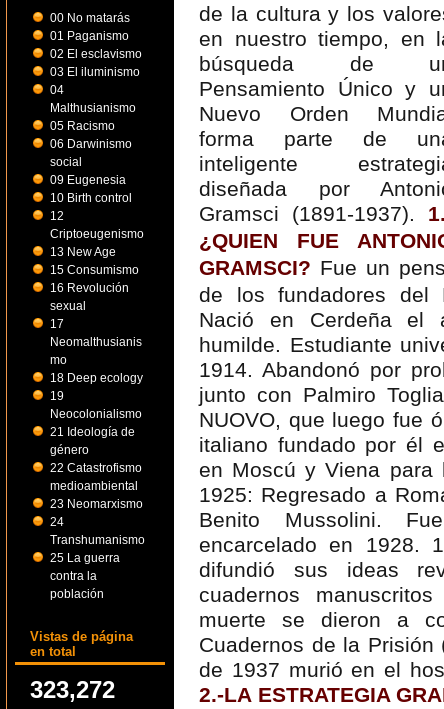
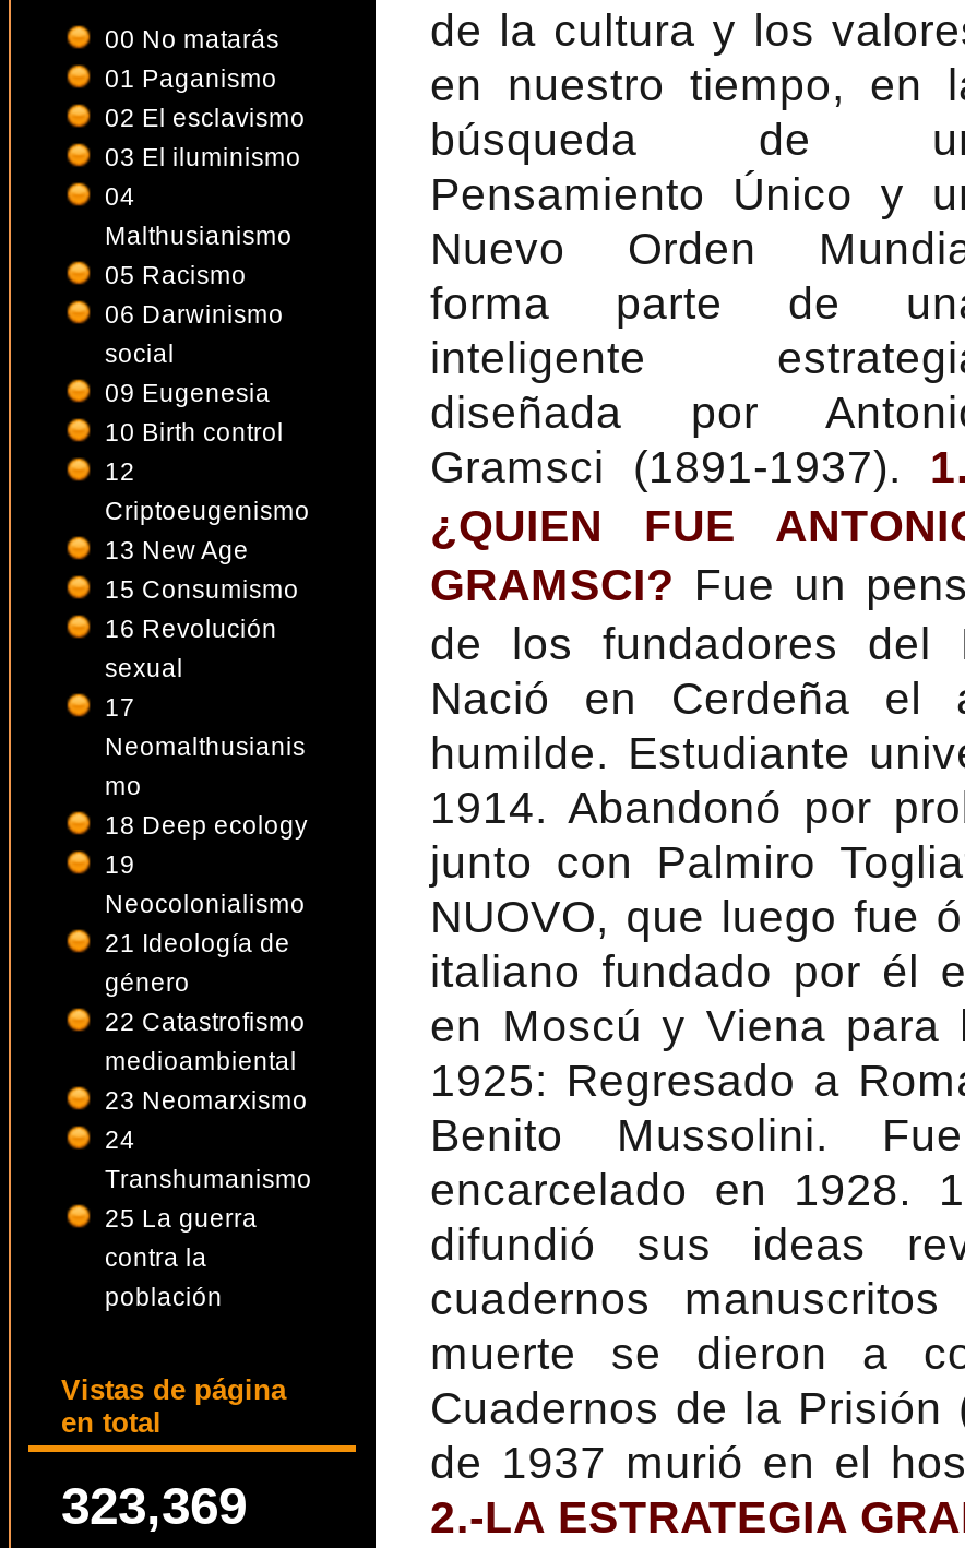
[30,676,115,703] 323,272 -> [61,1476,247,1535] 323,369

